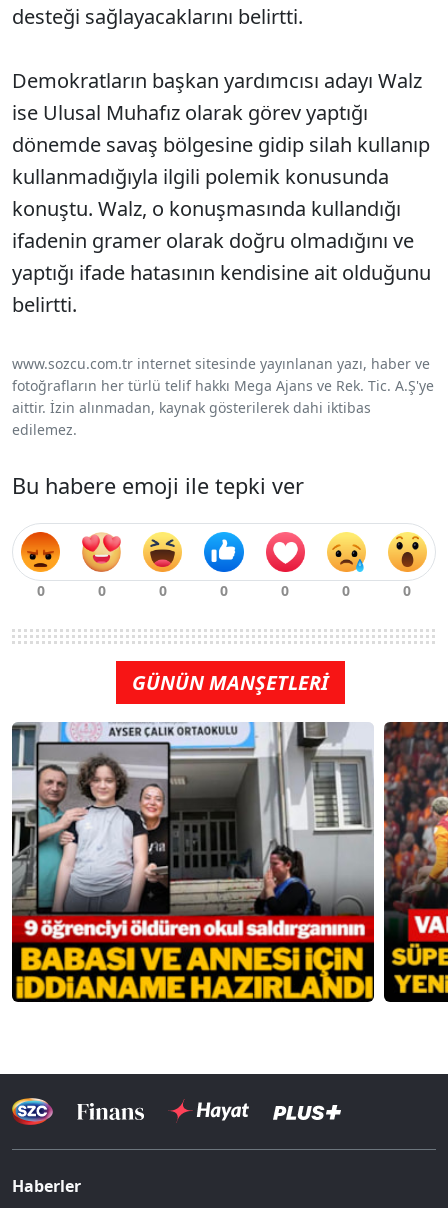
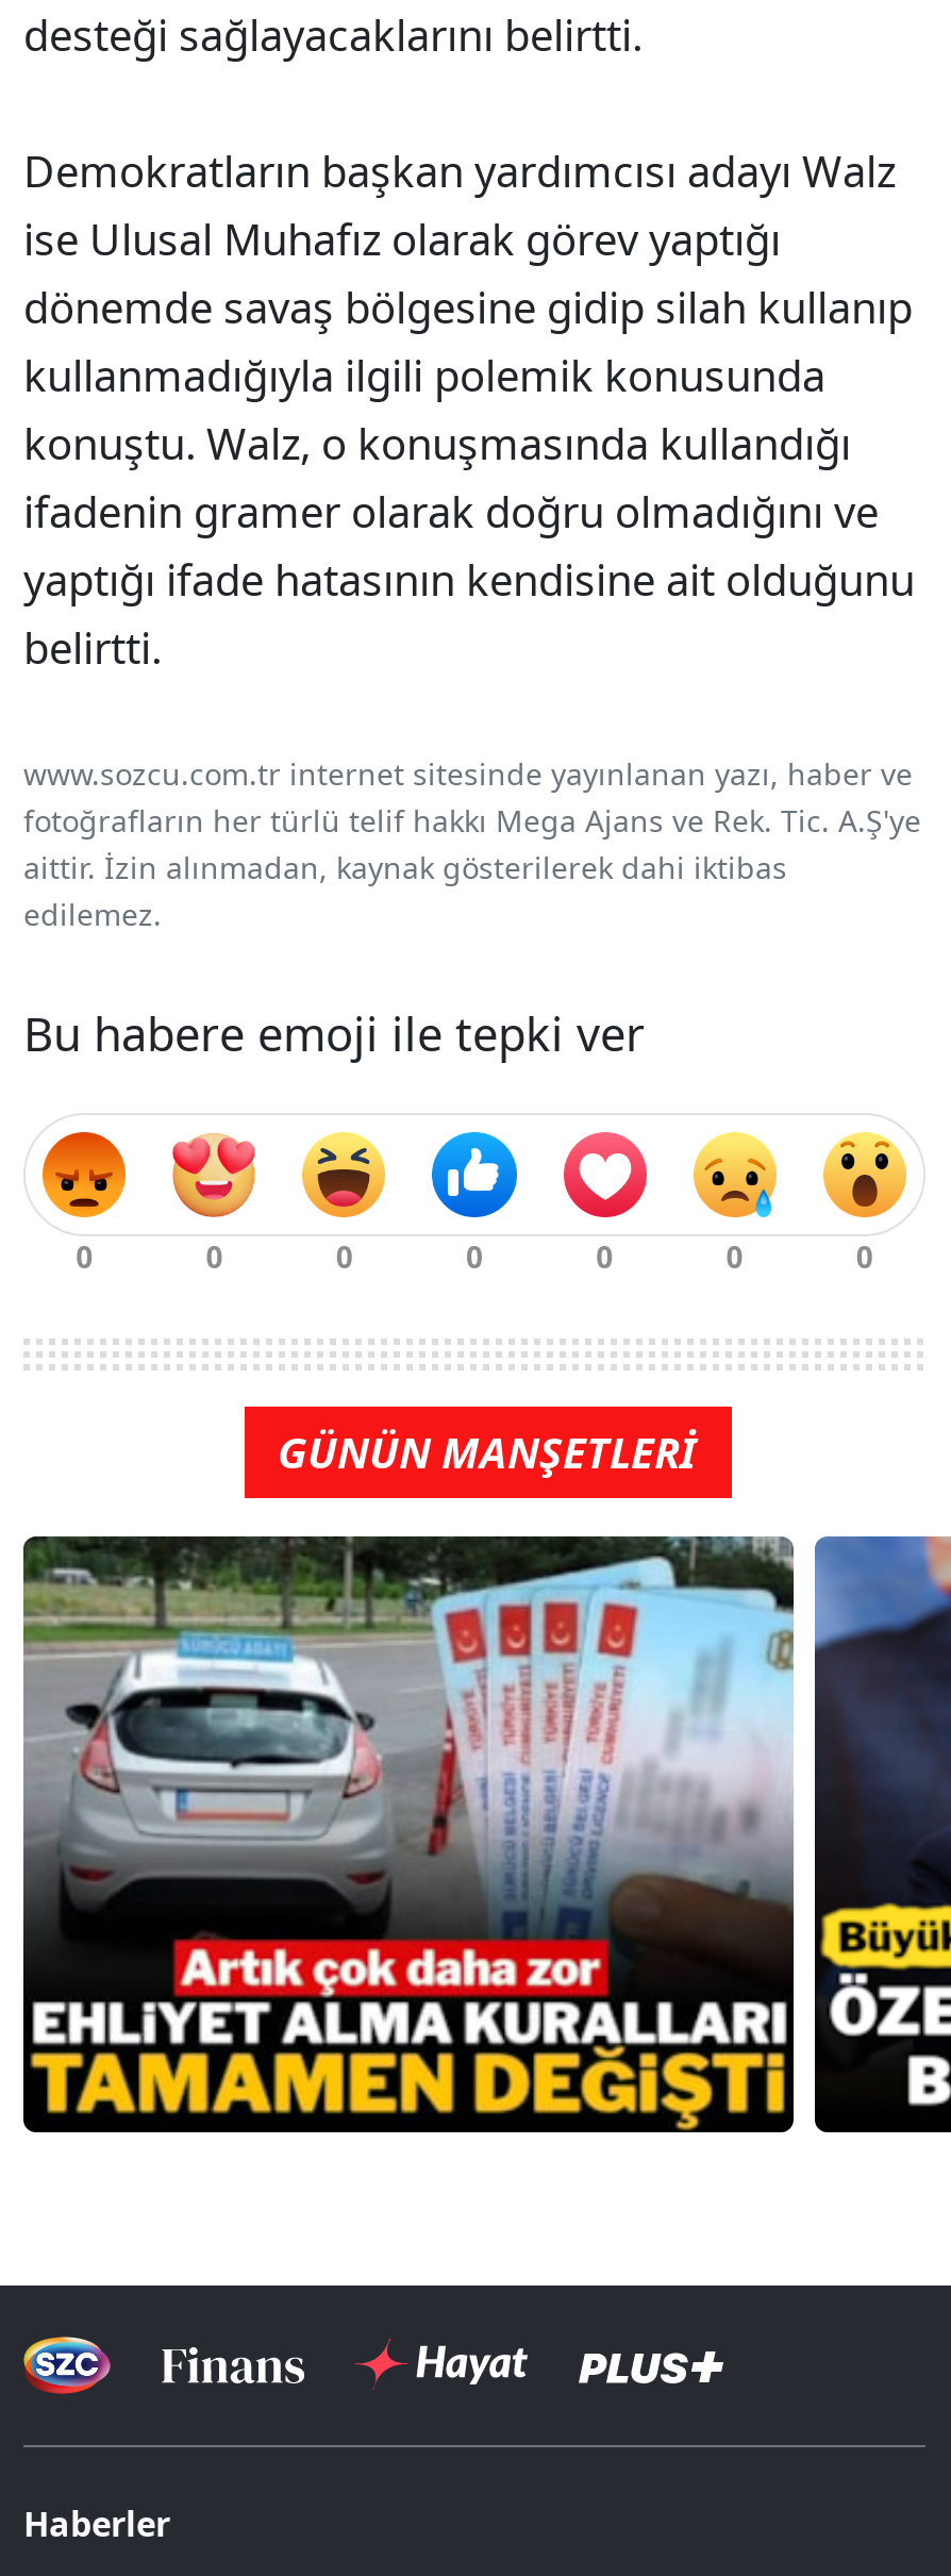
[11,721,375,1002] [image] -> [21,1534,796,2132] [image]
[383,721,445,994] [image] -> [813,1534,945,2113] [image]

